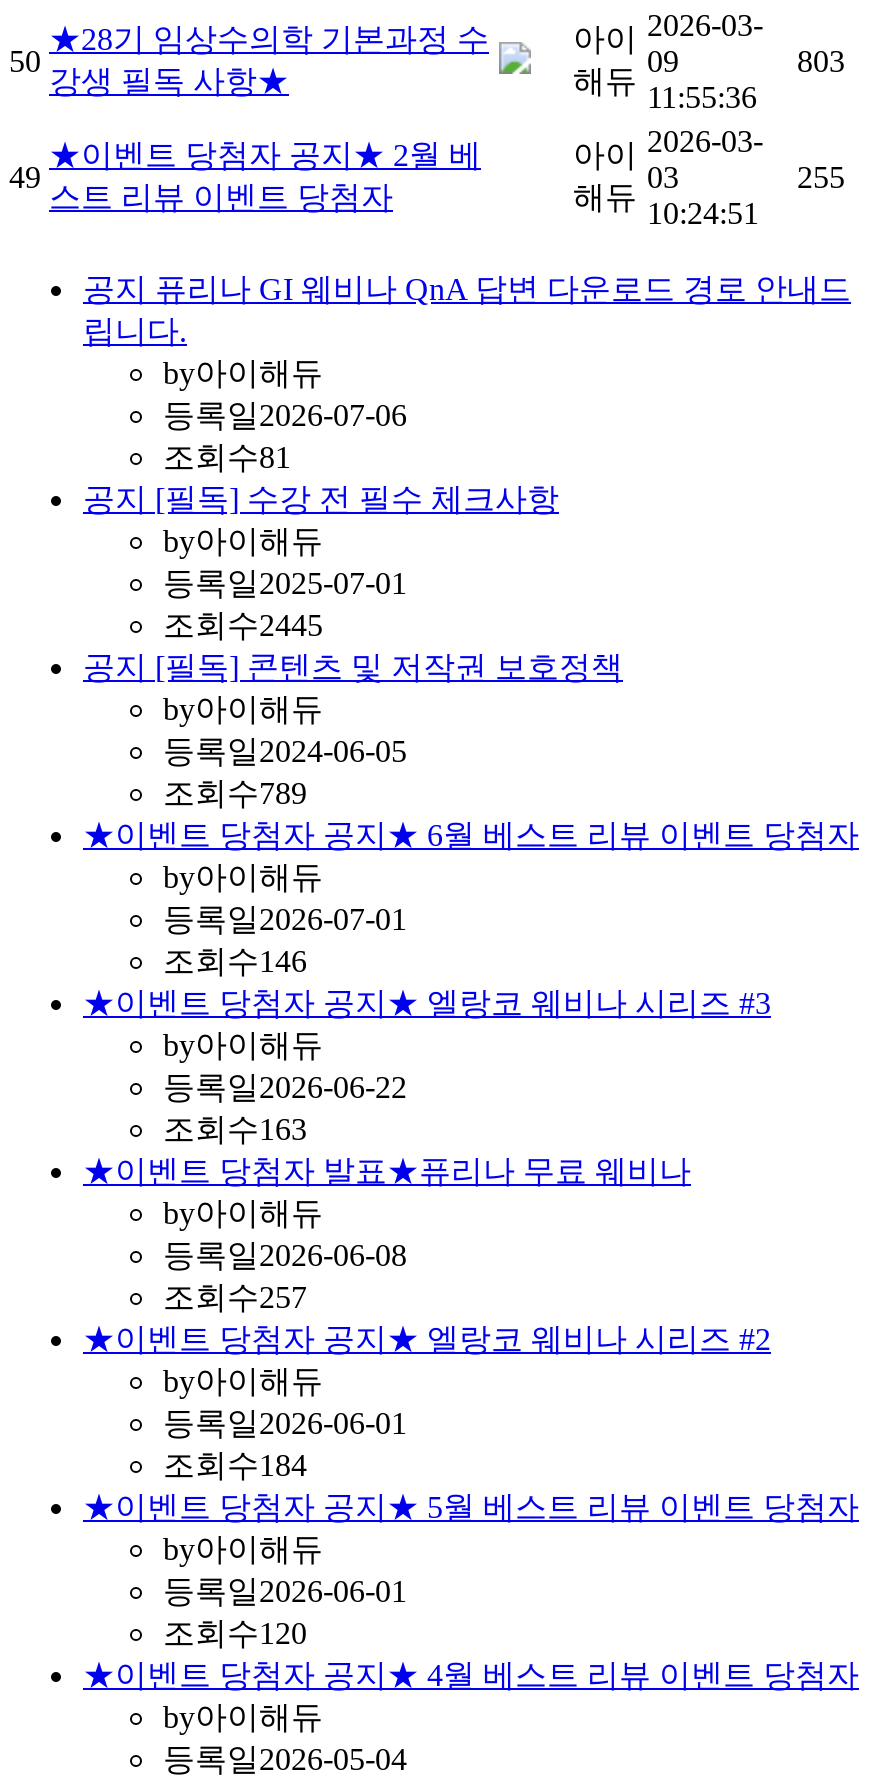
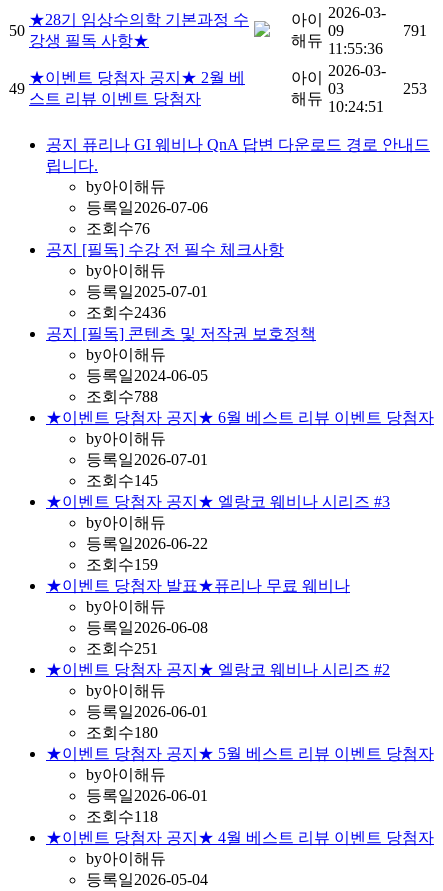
[797,44,845,78] 803 -> [403,22,427,39] 791
[797,160,845,194] 255 -> [403,80,427,97] 253
[163,440,291,474] 조회수81 -> [86,220,150,237] 조회수76
[163,608,323,642] 조회수2445 -> [86,304,166,321] 조회수2436
[163,776,307,810] 조회수789 -> [86,388,158,405] 조회수788
[163,944,307,978] 조회수146 -> [86,472,158,489] 조회수145
[163,1112,307,1146] 조회수163 -> [86,556,158,573] 조회수159
[163,1280,307,1314] 조회수257 -> [86,640,158,657] 조회수251
[163,1448,307,1482] 조회수184 -> [86,724,158,741] 조회수180
[163,1616,307,1650] 조회수120 -> [86,808,158,825] 조회수118

